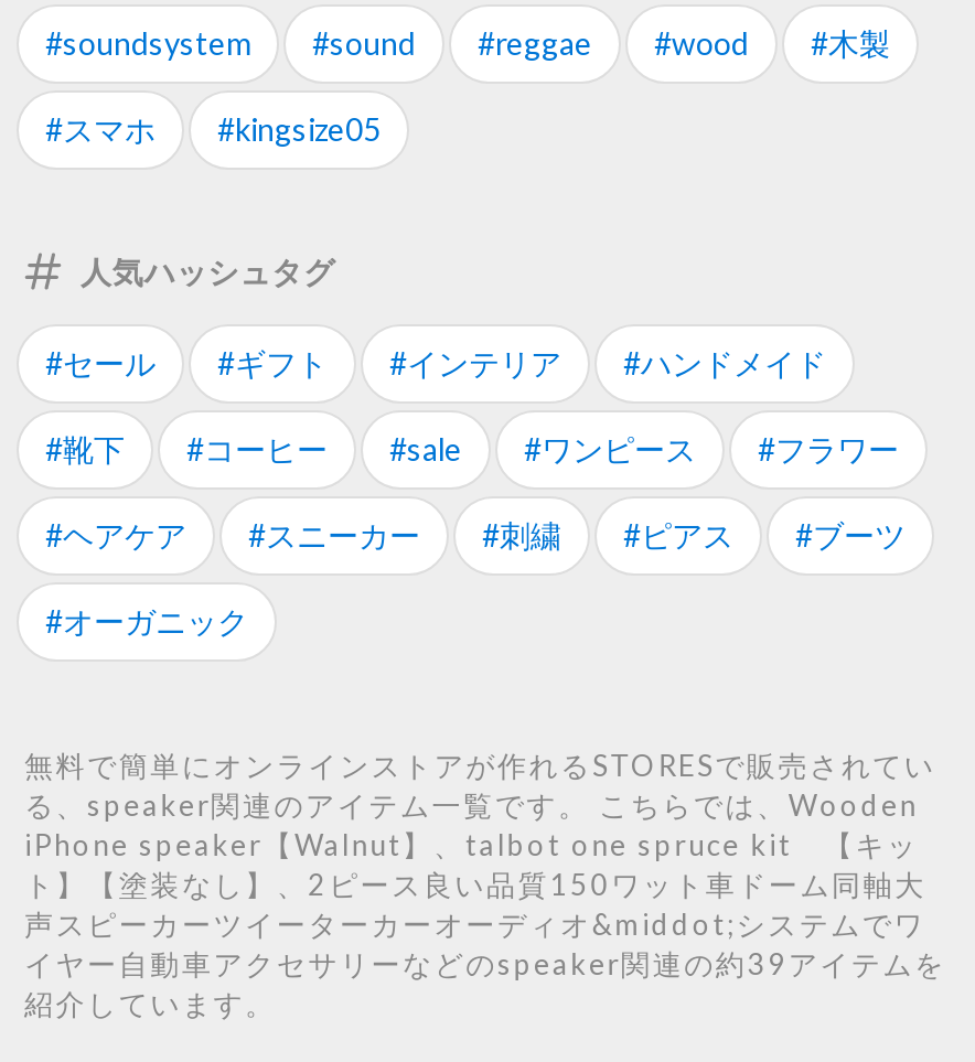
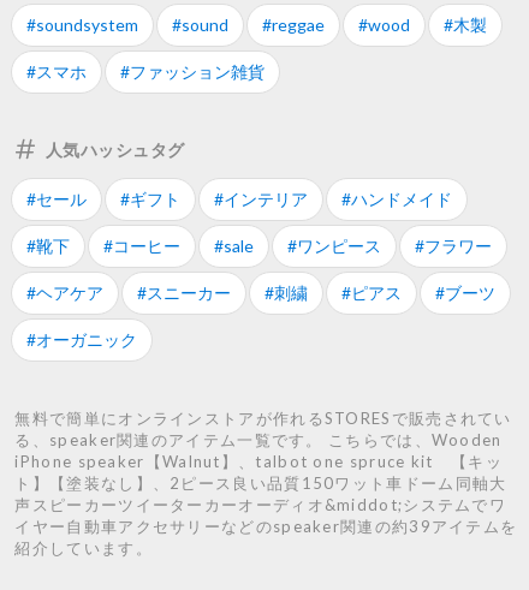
[217,111,381,148] #kingsize05 -> [120,61,264,82] #ファッション雑貨

